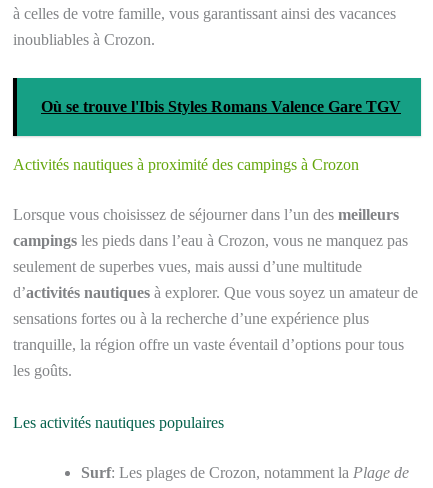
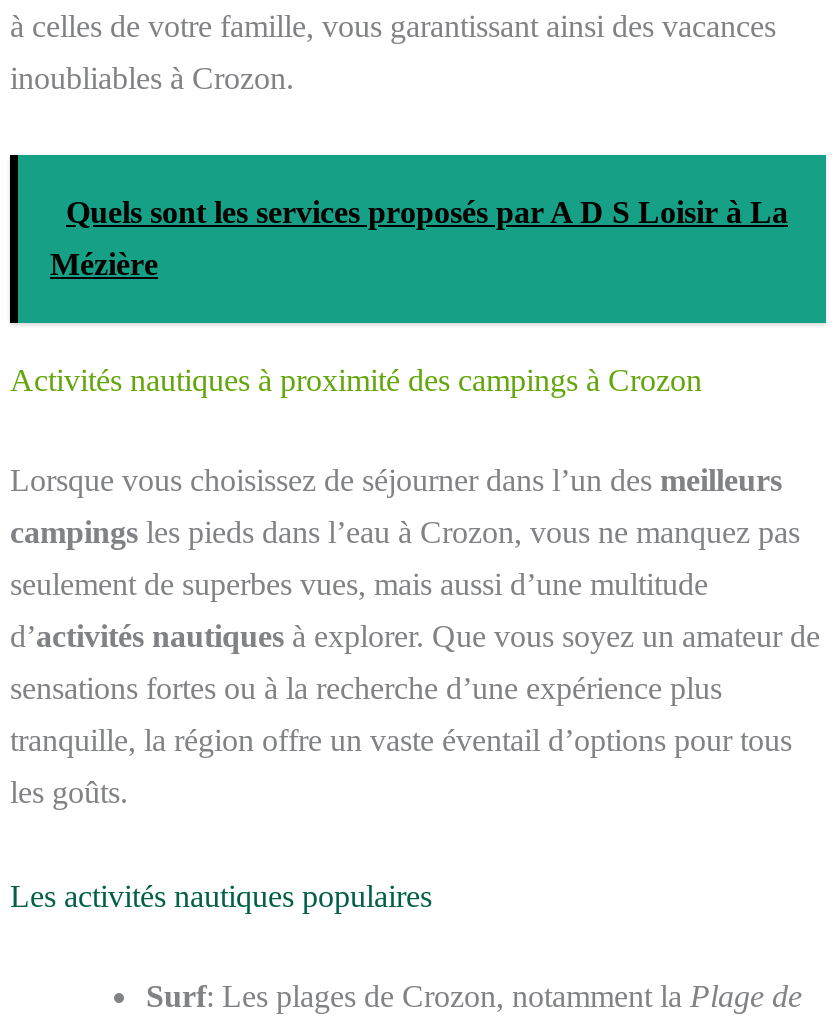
[41,98,401,115] Où se trouve l'Ibis Styles Romans Valence Gare TGV -> [50,196,788,282] Quels sont les services proposés par A D S Loisir à La | Mézière

